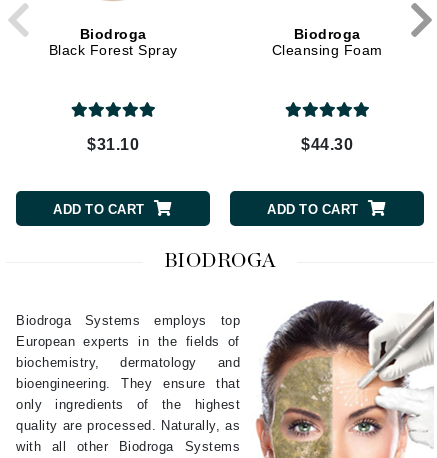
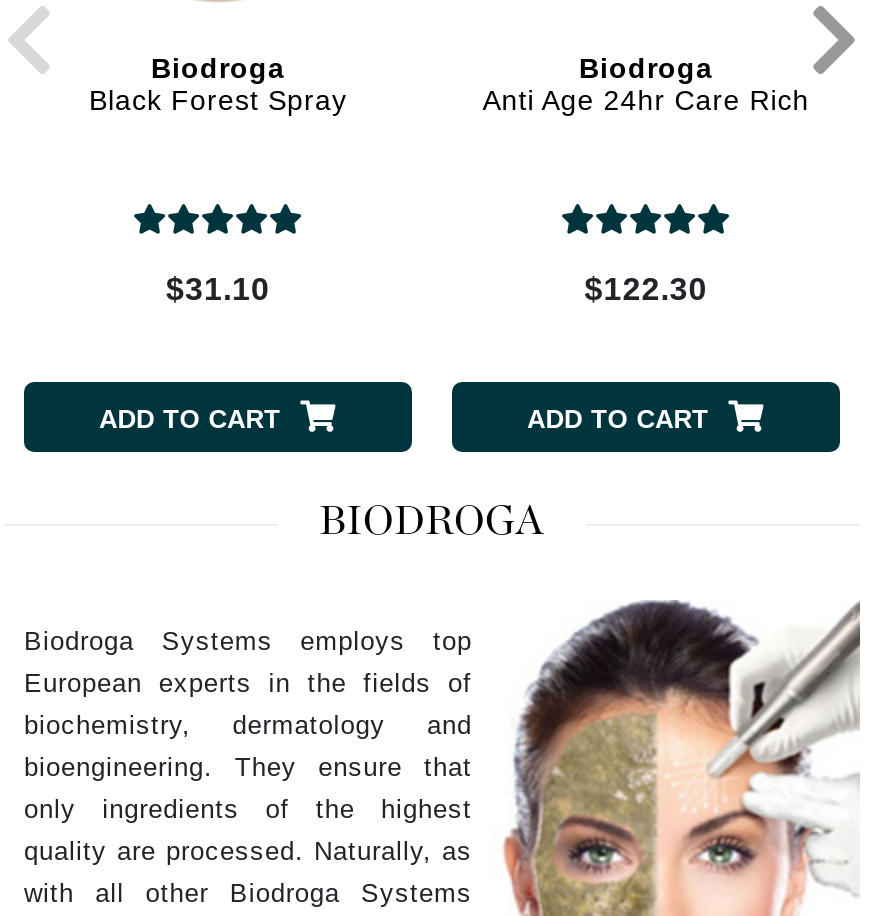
[271,42,382,58] Cleansing Foam -> [482,83,810,115] Anti Age 24hr Care Rich
[301,136,353,153] $44.30 -> [584,272,708,306] $122.30

